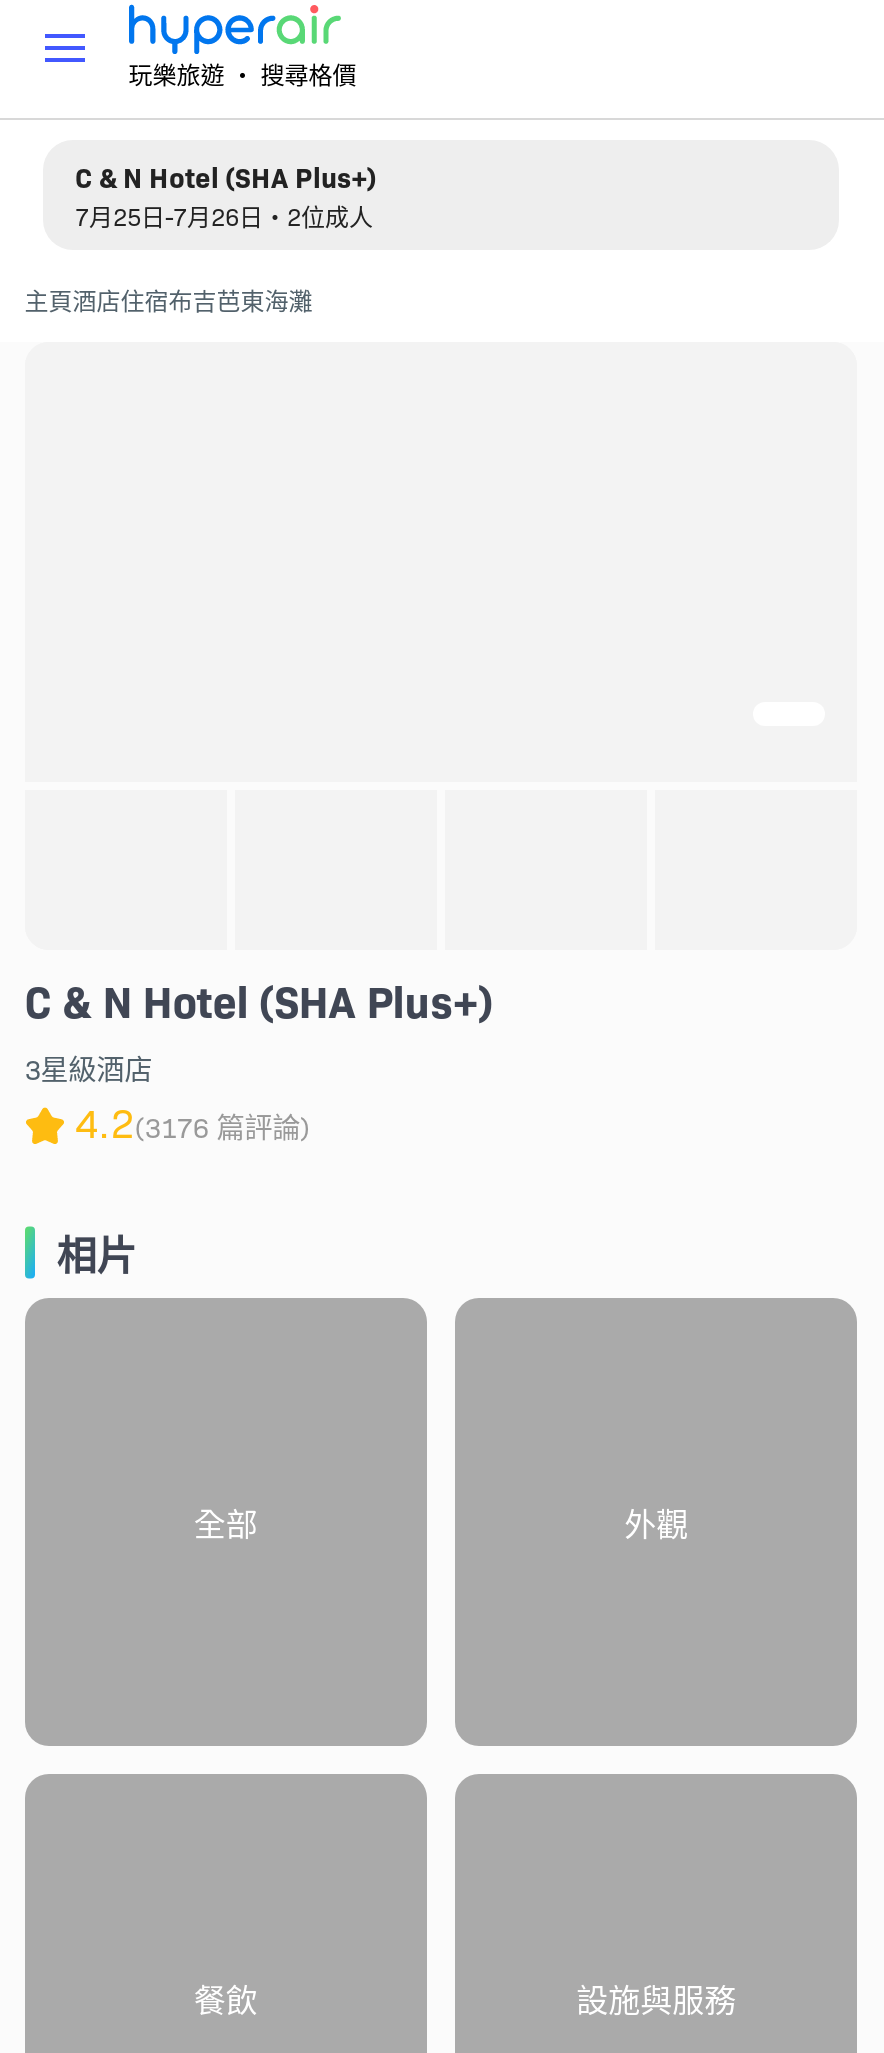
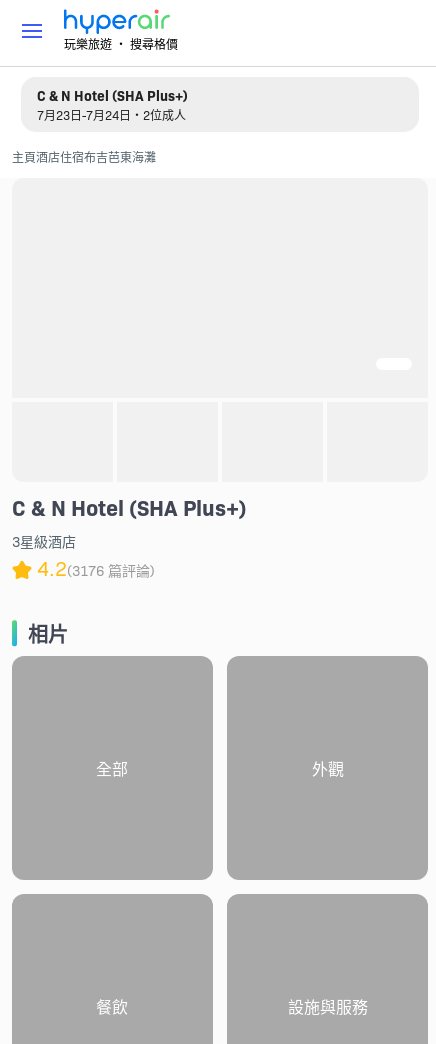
[75,198,373,232] 7月25日-7月26日・2位成人 -> [37,106,186,123] 7月23日-7月24日・2位成人

